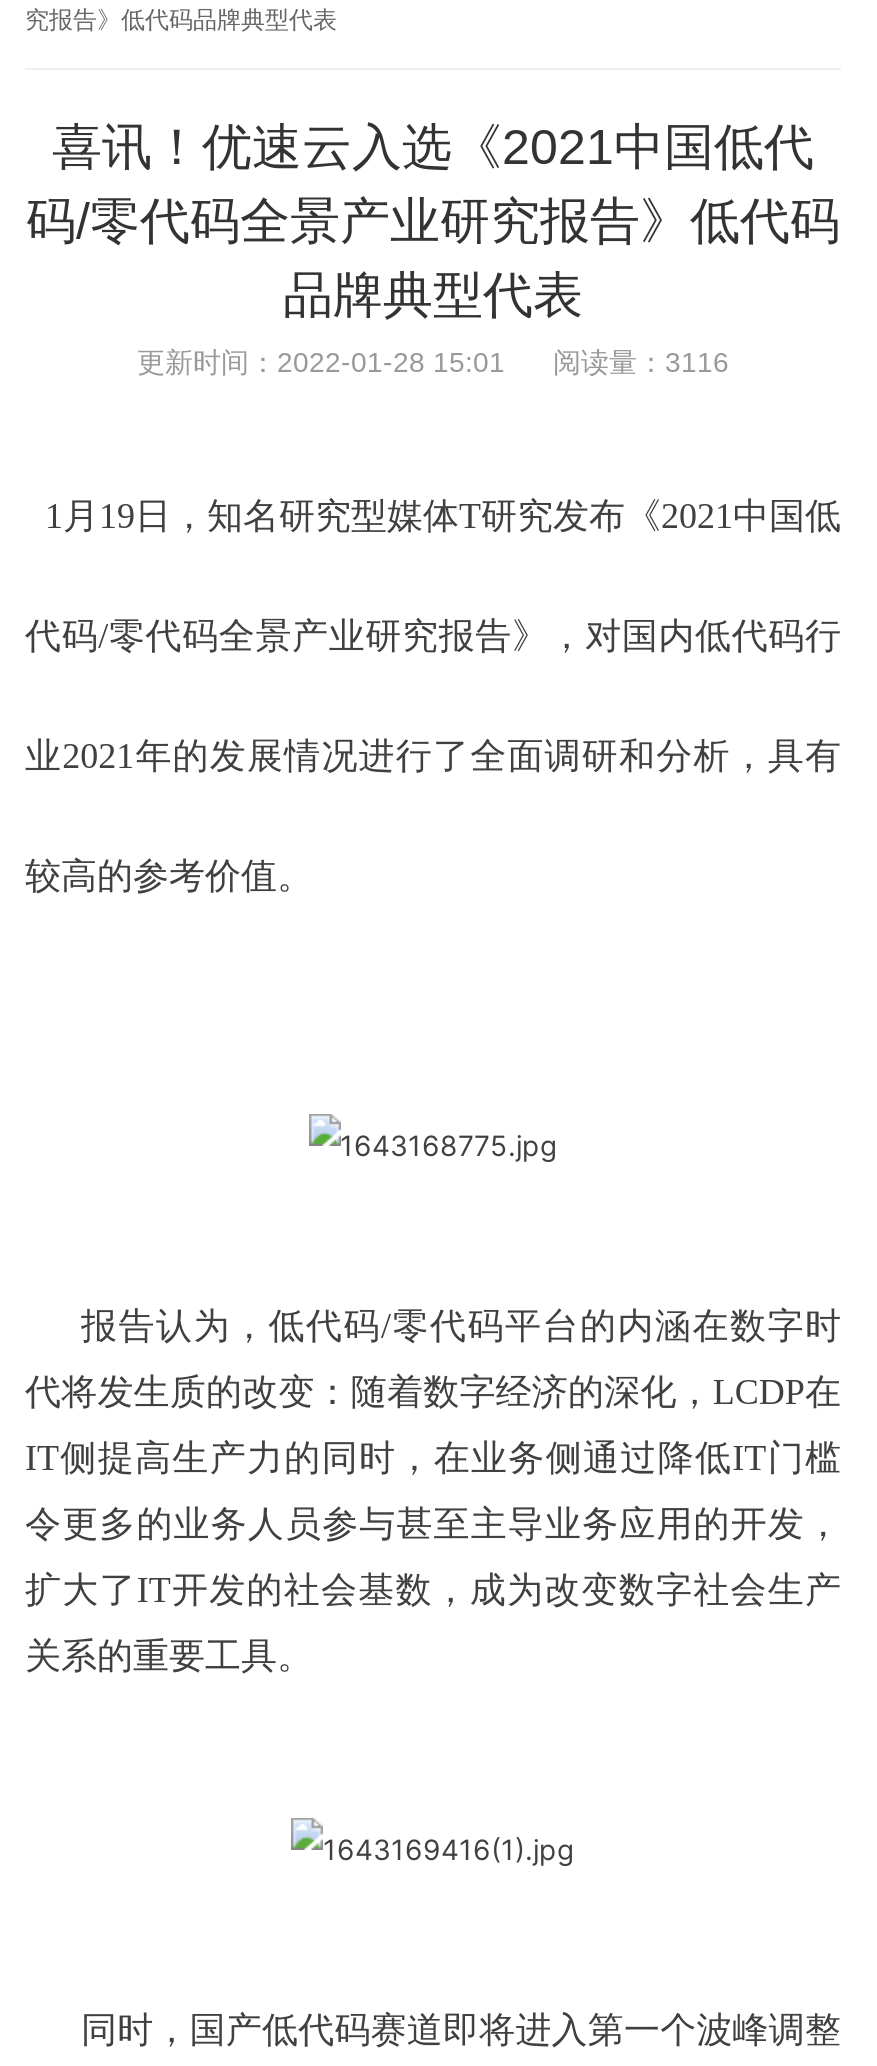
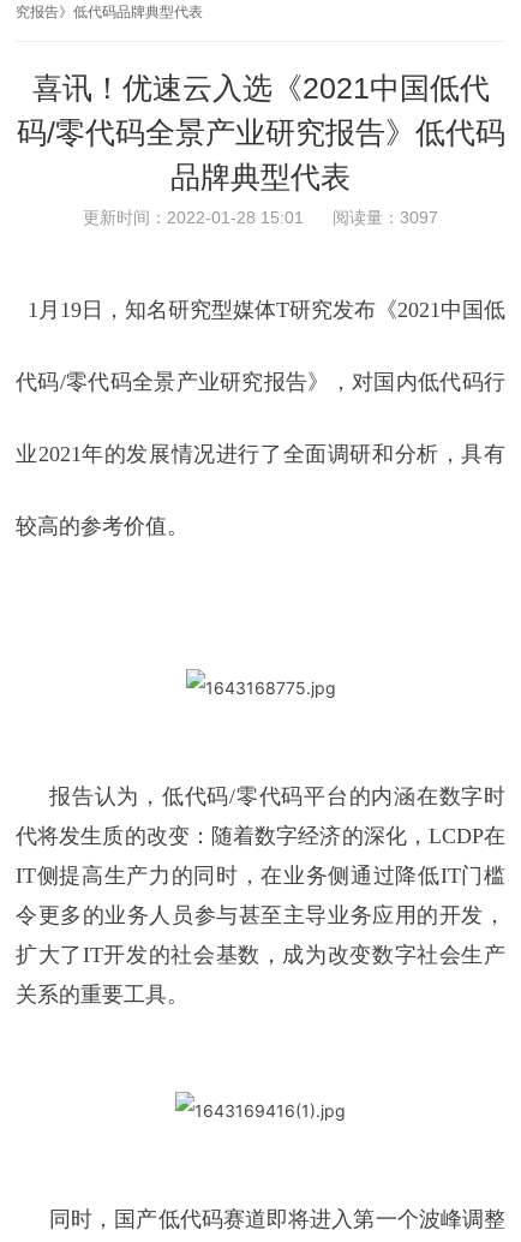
[137,346,729,378] 更新时间：2022-01-28 15:01 阅读量：3116 -> [83,208,438,227] 更新时间：2022-01-28 15:01 阅读量：3097

